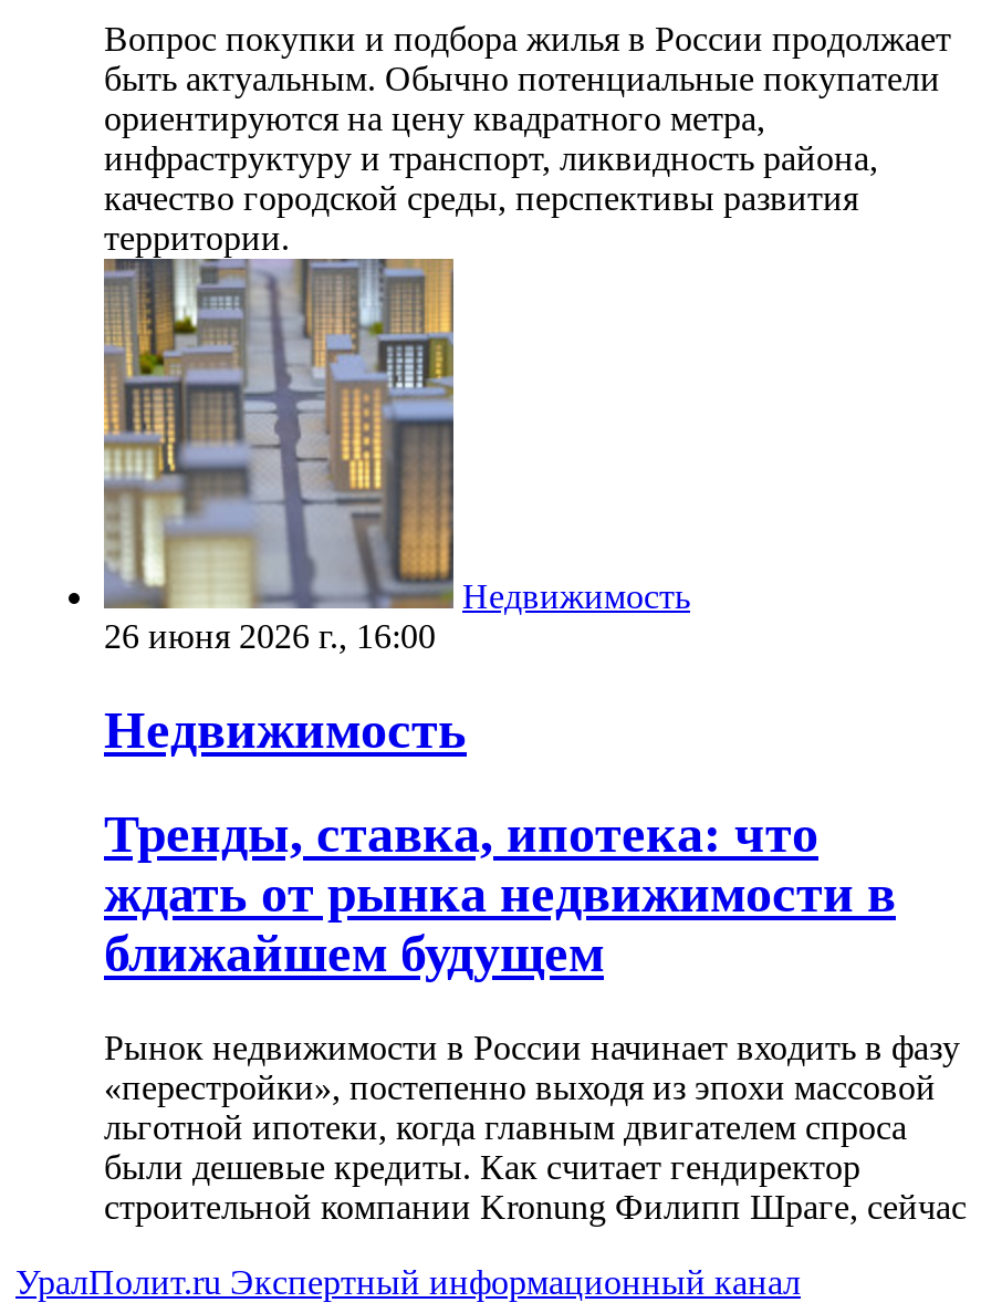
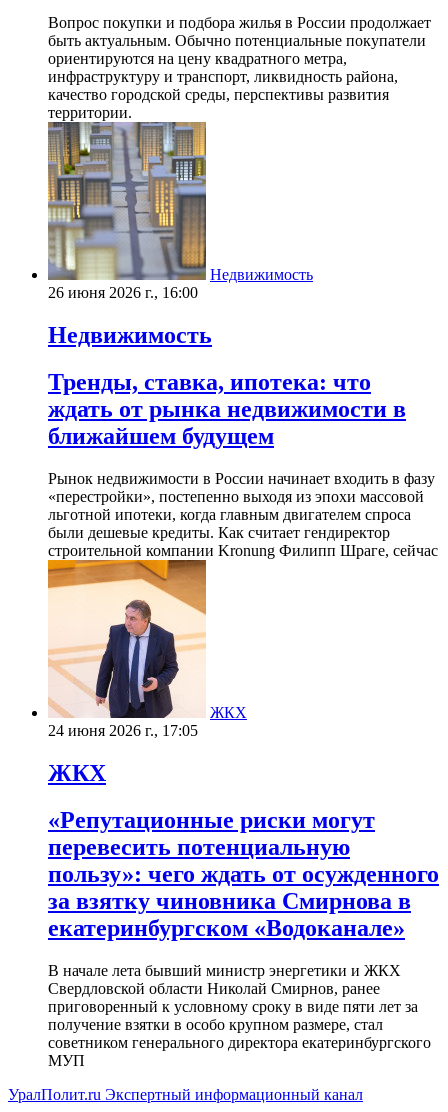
none -> [47,562,439,1069] [image] | ЖКХ | 24 июня 2026 г., 17:05 | ЖКХ | «Репутационные риски могут | перевесить потенциальную | пользу»: чего ждать от осужденного | за взятку чиновника Смирнова в | екатеринбургском «Водоканале» | В начале лета бывший министр энергетики и ЖКХ | Свердловской области Николай Смирнов, ранее | приговоренный к условному сроку в виде пяти лет за | получение взятки в особо крупном размере, стал | советником генерального директора екатеринбургского | МУП

